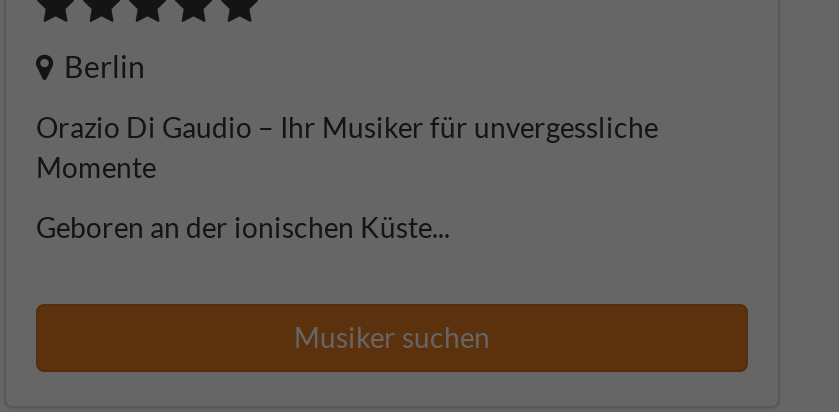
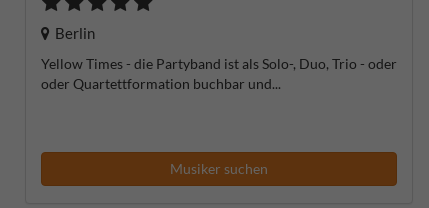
[36,110,658,244] Orazio Di Gaudio – Ihr Musiker für unvergessliche | Momente | Geboren an der ionischen Küste... -> [41,55,397,92] Yellow Times - die Partyband ist als Solo-, Duo, Trio - oder | oder Quartettformation buchbar und...

